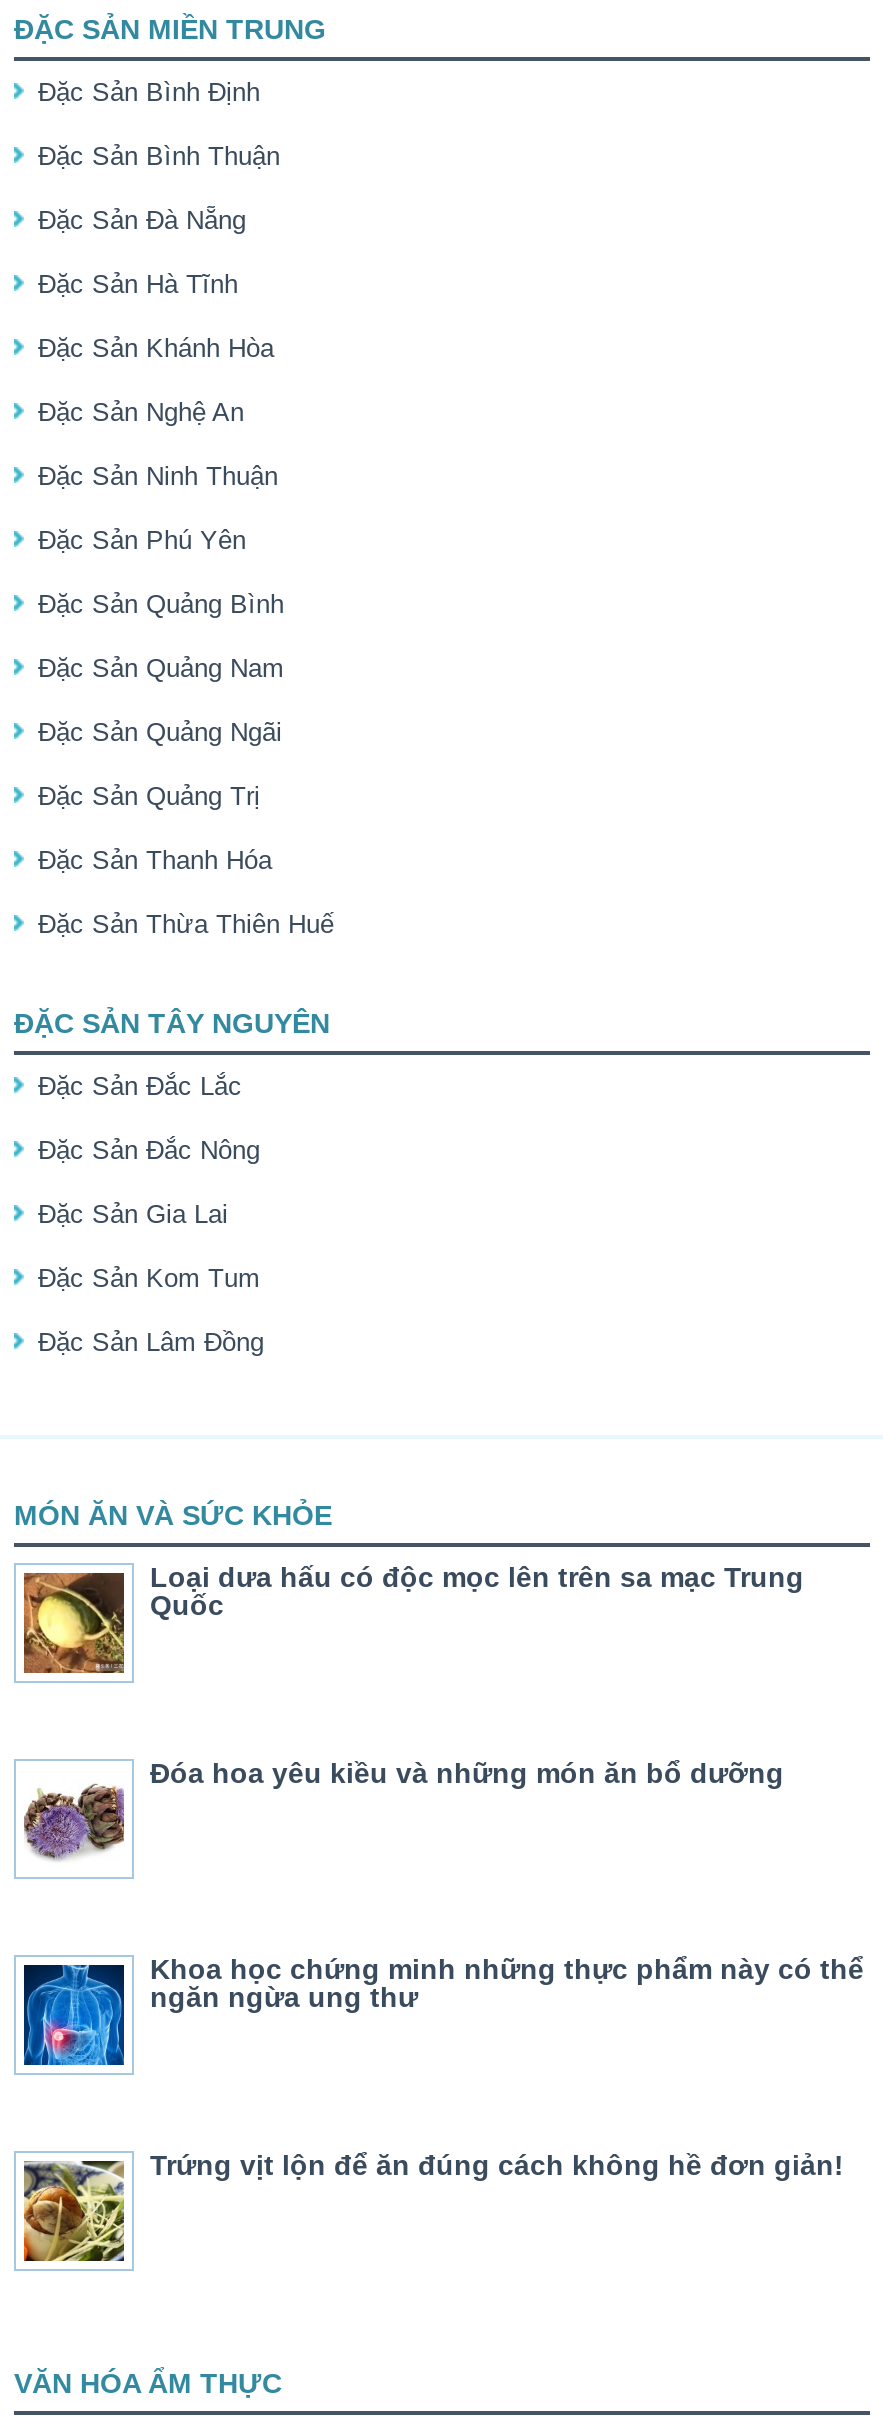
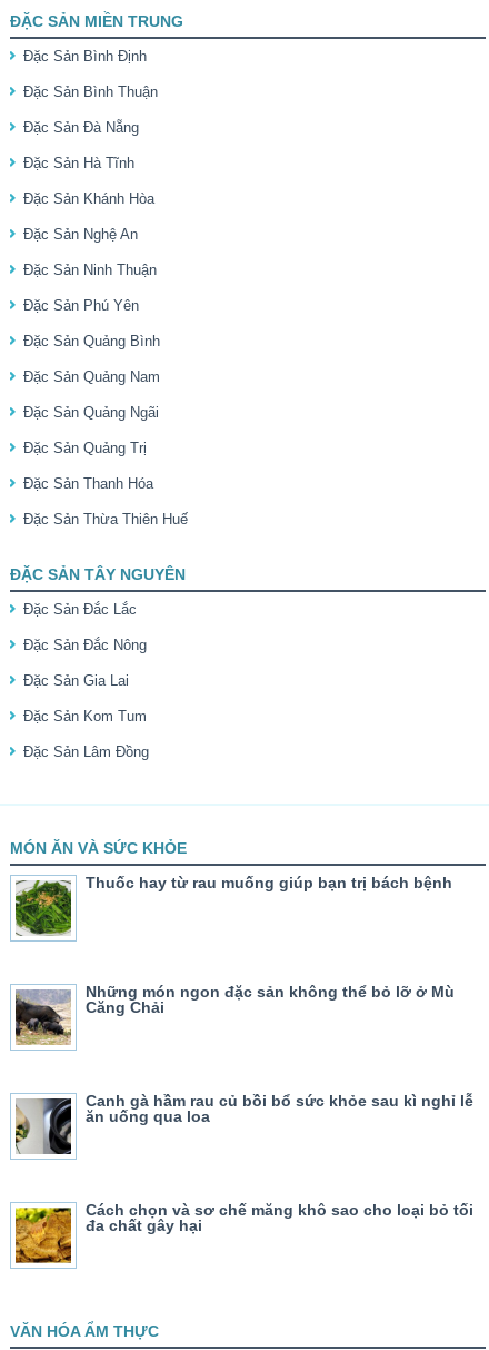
[22,1561,804,1675] [image] | Loại dưa hấu có độc mọc lên trên sa mạc Trung | Quốc -> [14,874,452,937] [image] | Thuốc hay từ rau muống giúp bạn trị bách bệnh
[22,1757,784,1869] [image] | Đóa hoa yêu kiều và những món ăn bổ dưỡng -> [14,983,455,1046] [image] | Những món ngon đặc sản không thể bỏ lỡ ở Mù | Căng Chải
[22,1953,864,2067] [image] | Khoa học chứng minh những thực phẩm này có thể | ngăn ngừa ung thư -> [14,1092,473,1155] [image] | Canh gà hầm rau củ bồi bổ sức khỏe sau kì nghỉ lễ | ăn uống qua loa
[22,2149,844,2263] [image] | Trứng vịt lộn để ăn đúng cách không hề đơn giản! -> [14,1201,473,1264] [image] | Cách chọn và sơ chế măng khô sao cho loại bỏ tối | đa chất gây hại

